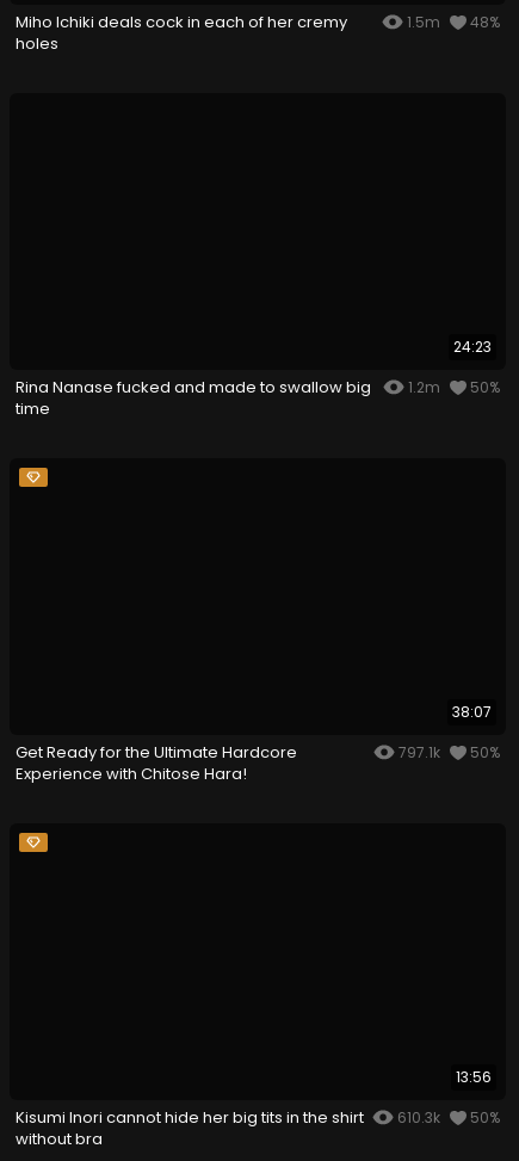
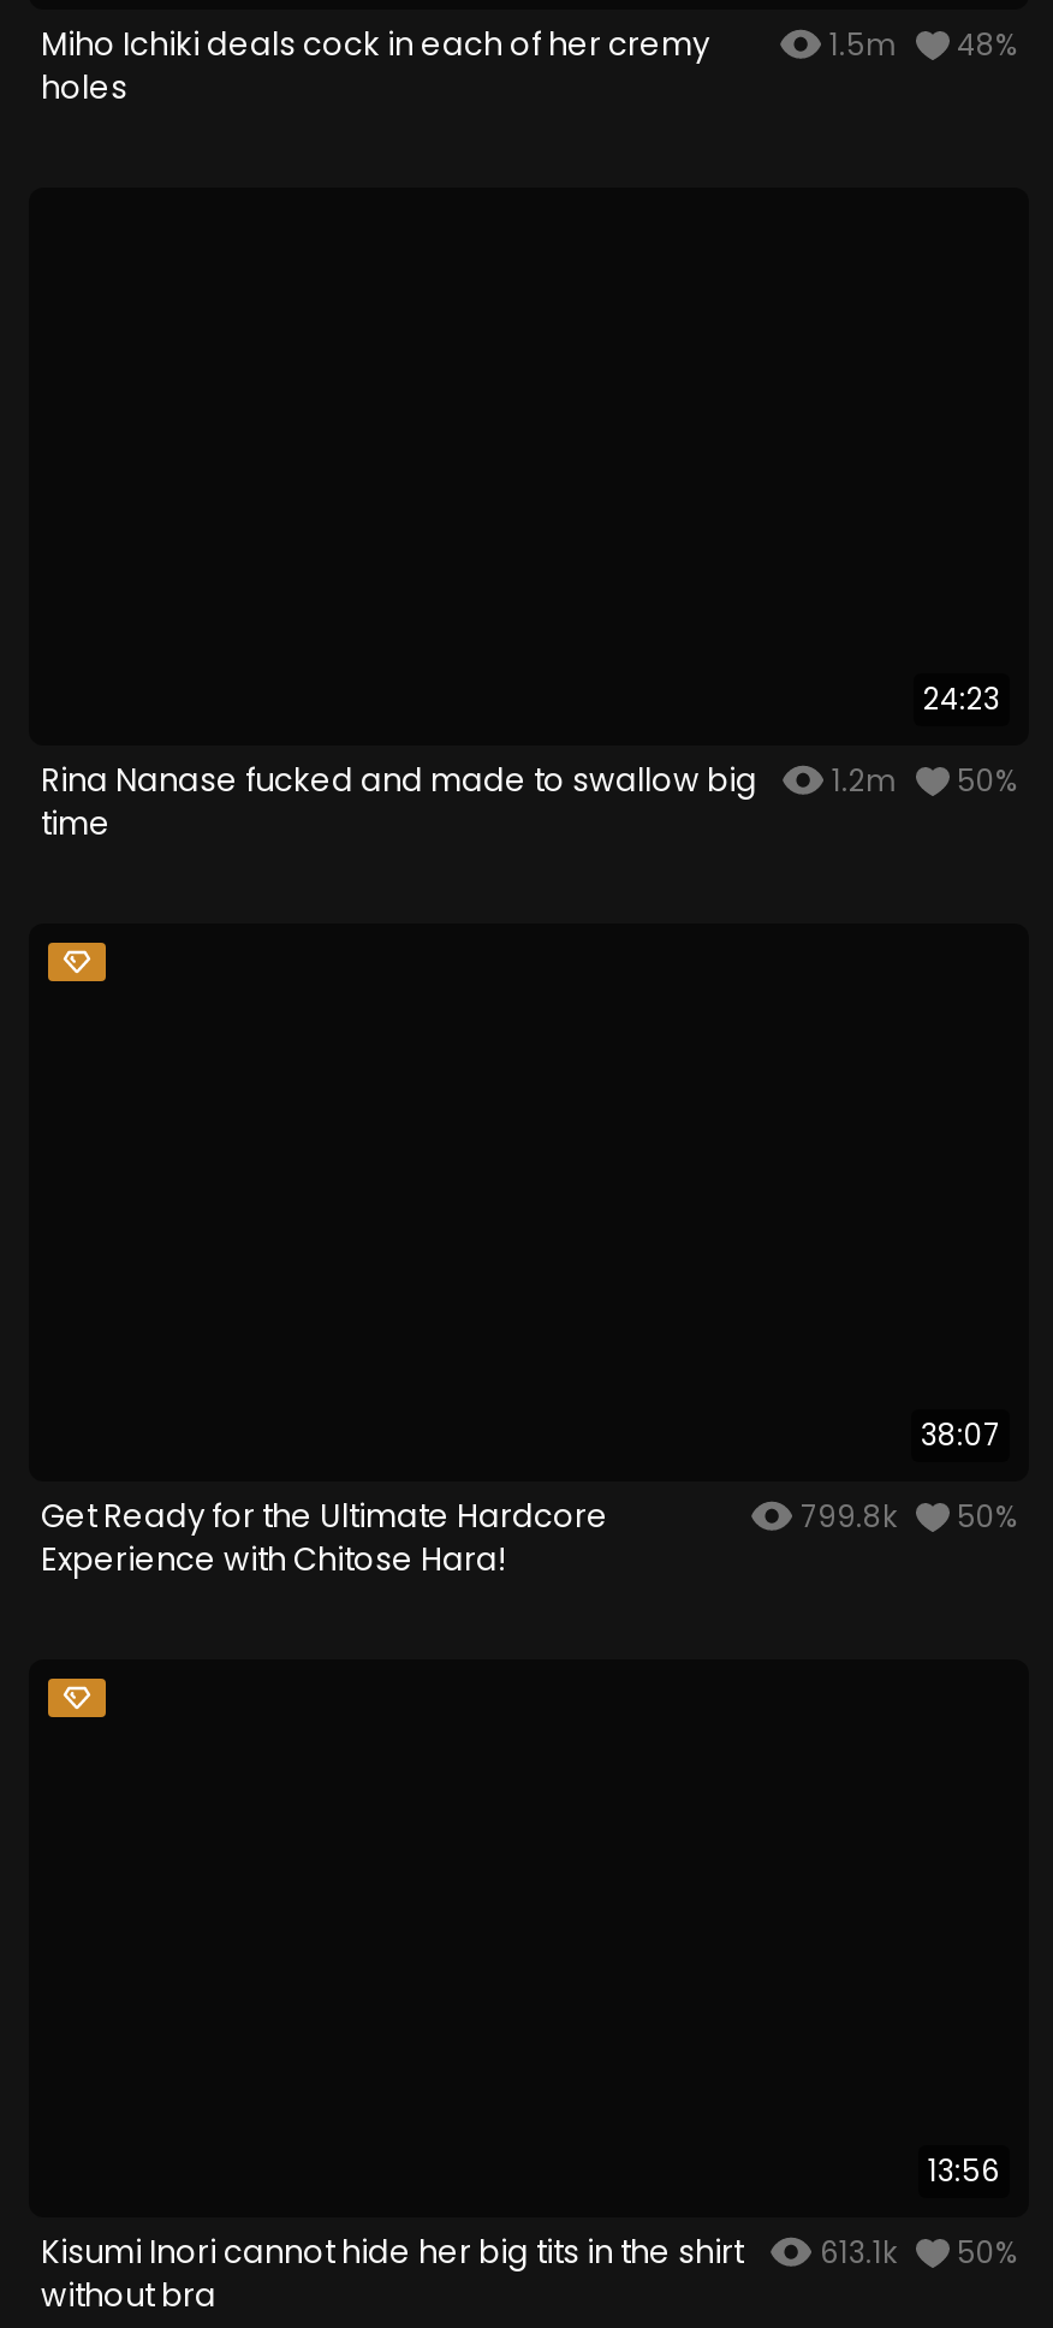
[395,742,500,762] 797.1k 50% -> [793,1495,1017,1536] 799.8k 50%
[16,1106,500,1128] Kisumi Inori cannot hide her big tits in the shirt 610.3k 50% -> [41,2228,1017,2274] Kisumi Inori cannot hide her big tits in the shirt 613.1k 50%

